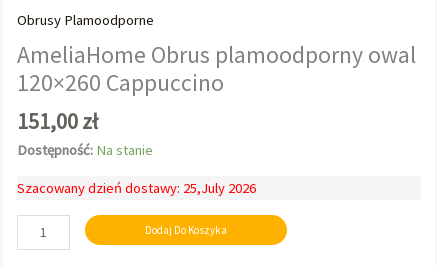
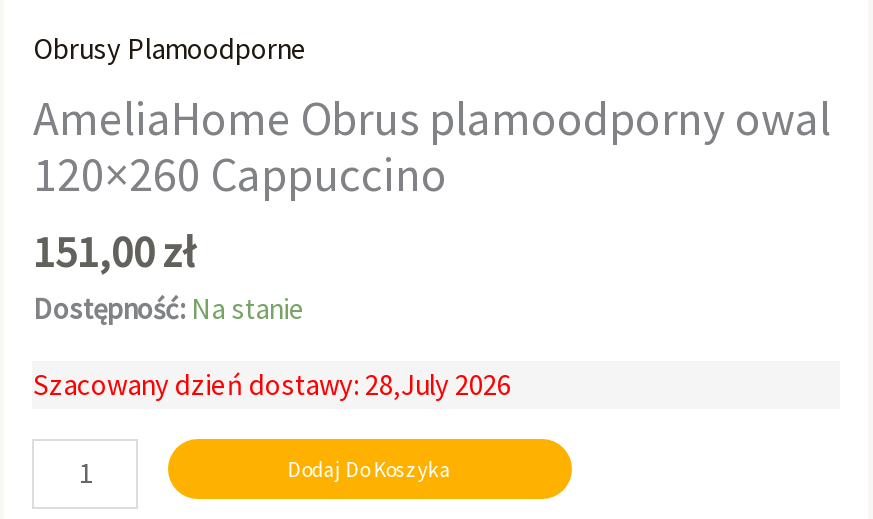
[17,179,256,197] Szacowany dzień dostawy: 25,July 2026 -> [33,368,511,404] Szacowany dzień dostawy: 28,July 2026

